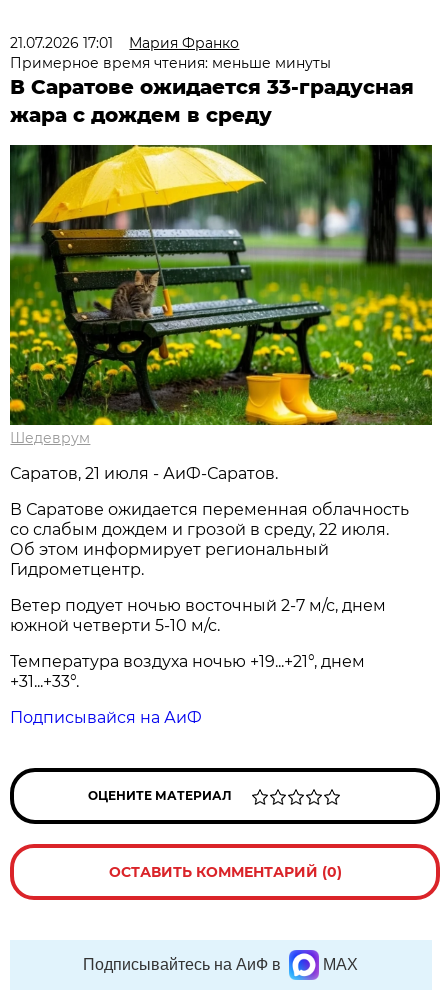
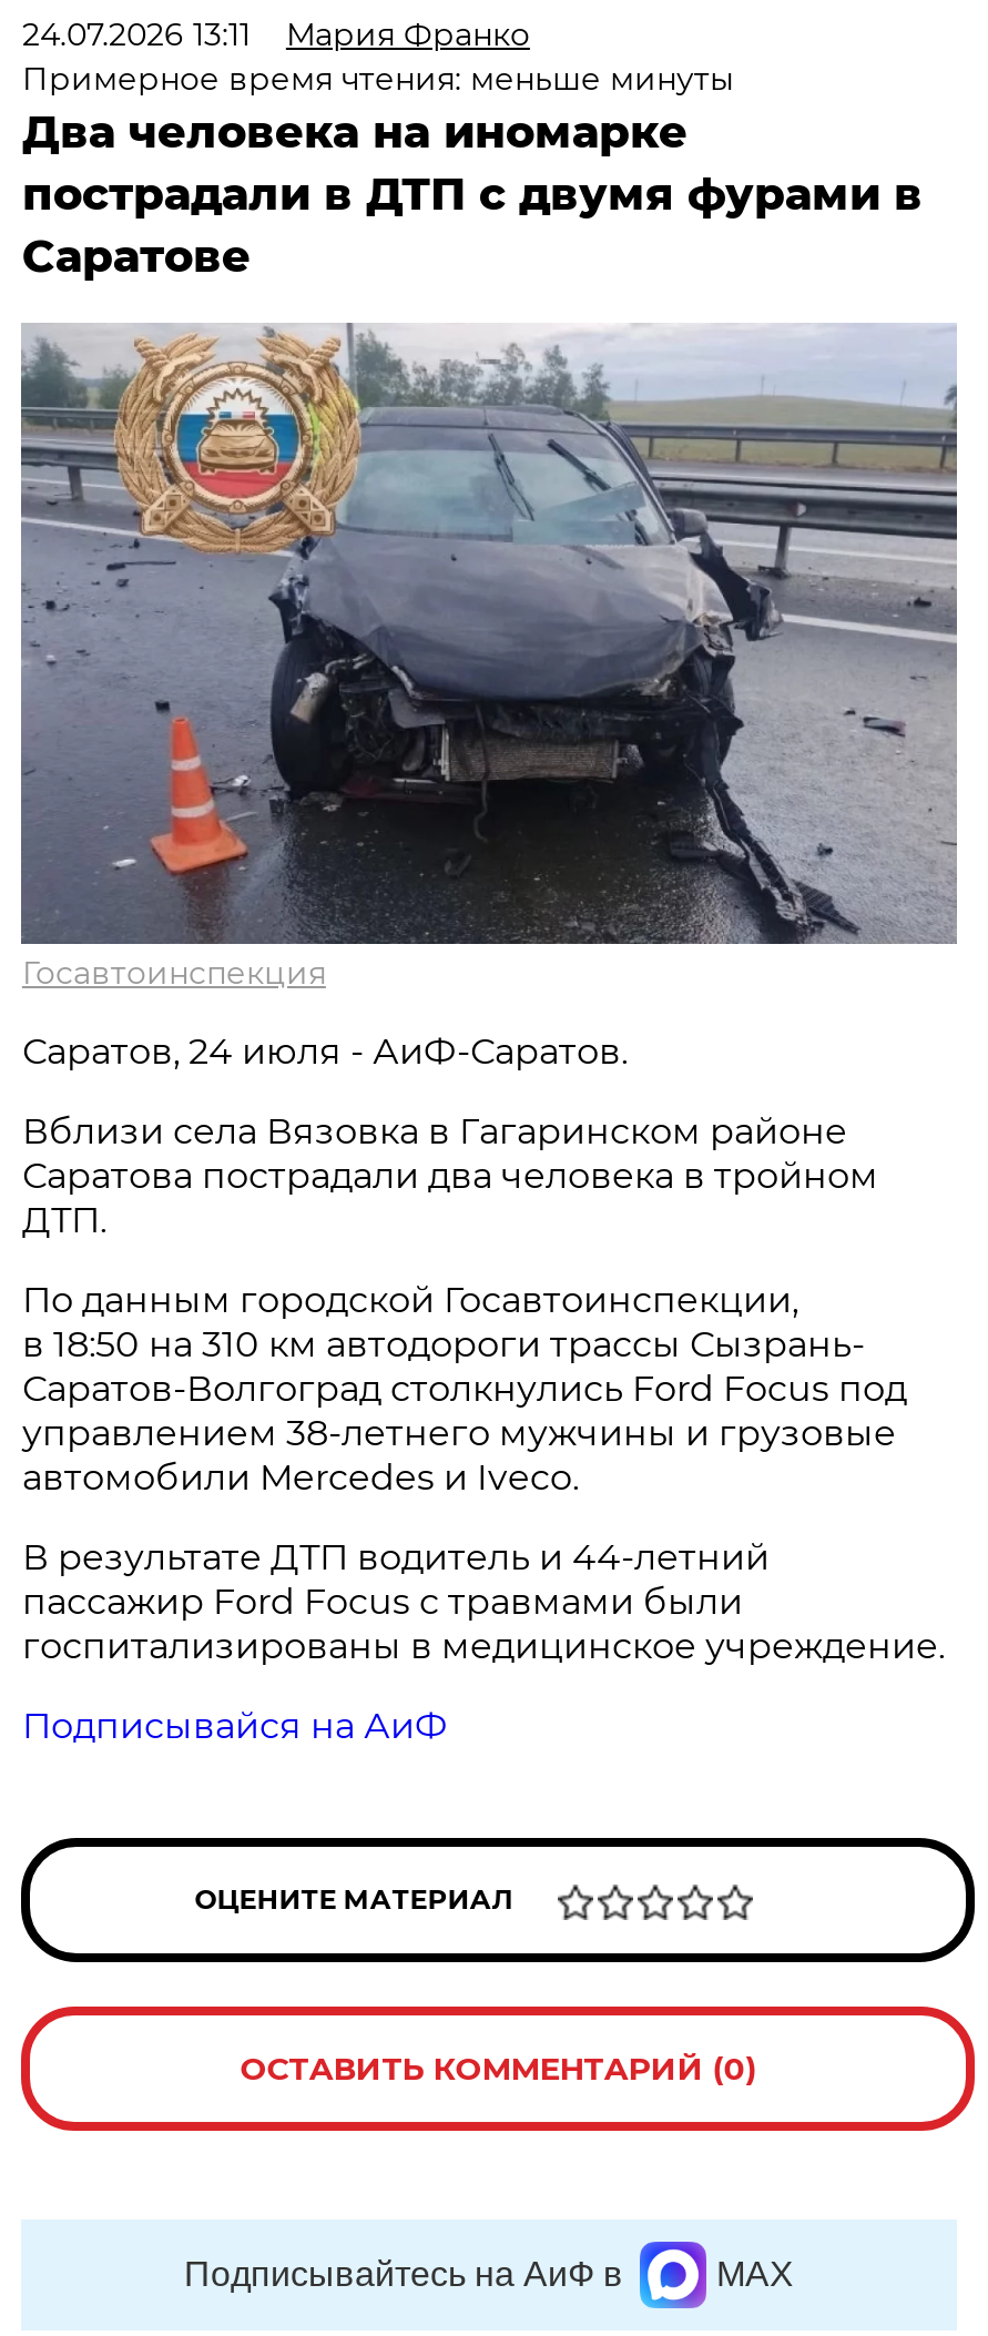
[10,34,239,52] 21.07.2026 17:01 Мария Франко -> [22,14,530,54] 24.07.2026 13:11 Мария Франко
[10,75,414,127] В Саратове ожидается 33-градусная | жара с дождем в среду -> [22,105,922,283] Два человека на иномарке | пострадали в ДТП с двумя фурами в | Саратове
[9,144,433,447] [image] | Шедеврум -> [19,323,959,993] [image] | Госавтоинспекция
[10,464,278,483] Саратов, 21 июля - АиФ-Саратов. -> [22,1031,627,1073] Саратов, 24 июля - АиФ-Саратов.
[10,500,409,579] В Саратове ожидается переменная облачность | со слабым дождем и грозой в среду, 22 июля. | Об этом информирует региональный | Гидрометцентр. -> [22,1111,878,1242] Вблизи села Вязовка в Гагаринском районе | Саратова пострадали два человека в тройном | ДТП.
[10,596,386,635] Ветер подует ночью восточный 2-7 м/с, днем | южной четверти 5-10 м/с. -> [22,1280,907,1499] По данным городской Госавтоинспекции, | в 18:50 на 310 км автодороги трассы Сызрань- | Саратов-Волгоград столкнулись Ford Focus под | управлением 38-летнего мужчины и грузовые | автомобили Mercedes и Iveco.
[10,652,365,691] Температура воздуха ночью +19...+21°, днем | +31...+33°. -> [22,1537,945,1668] В результате ДТП водитель и 44-летний | пассажир Ford Focus с травмами были | госпитализированы в медицинское учреждение.

